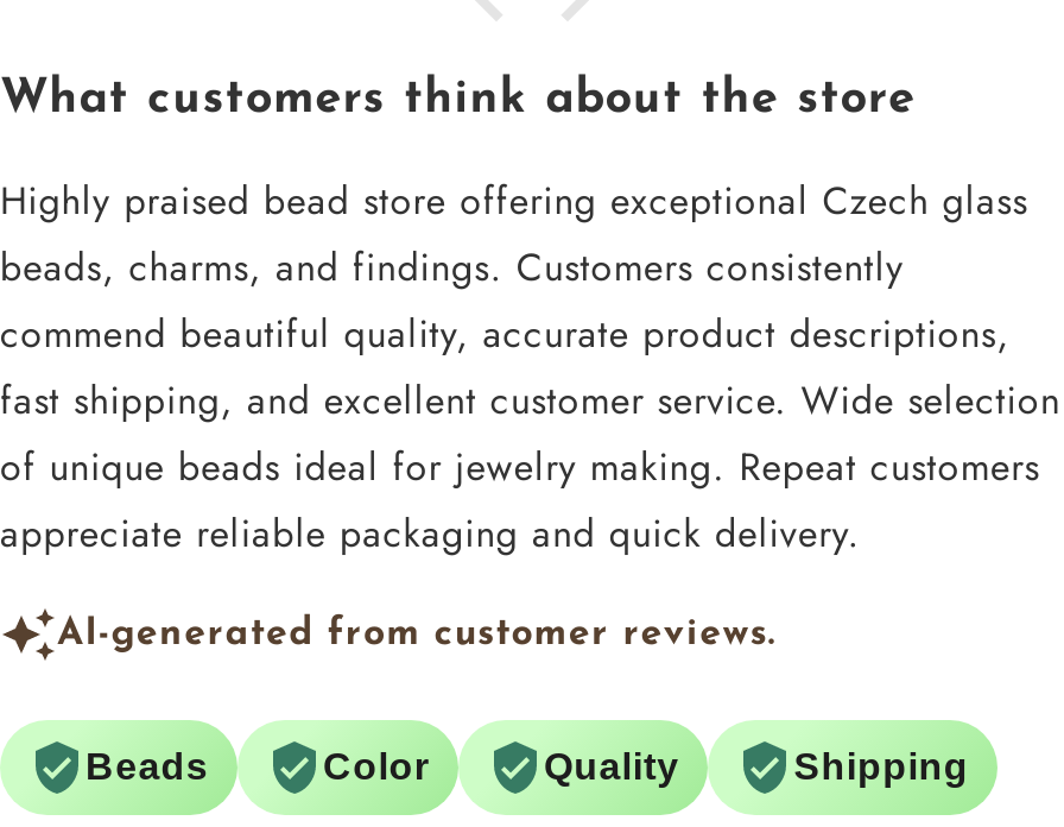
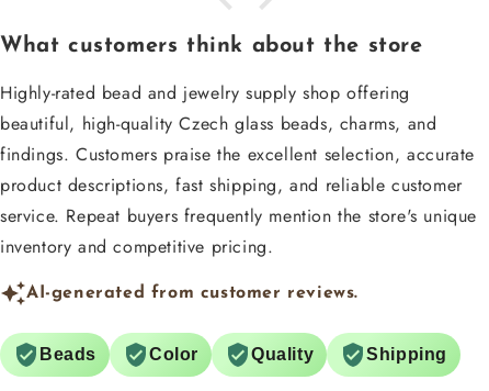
[0,174,1061,561] Highly praised bead store offering exceptional Czech glass | beads, charms, and findings. Customers consistently | commend beautiful quality, accurate product descriptions, | fast shipping, and excellent customer service. Wide selection | of unique beads ideal for jewelry making. Repeat customers | appreciate reliable packaging and quick delivery. -> [0,80,477,259] Highly-rated bead and jewelry supply shop offering | beautiful, high-quality Czech glass beads, charms, and | findings. Customers praise the excellent selection, accurate | product descriptions, fast shipping, and reliable customer | service. Repeat buyers frequently mention the store's unique | inventory and competitive pricing.

